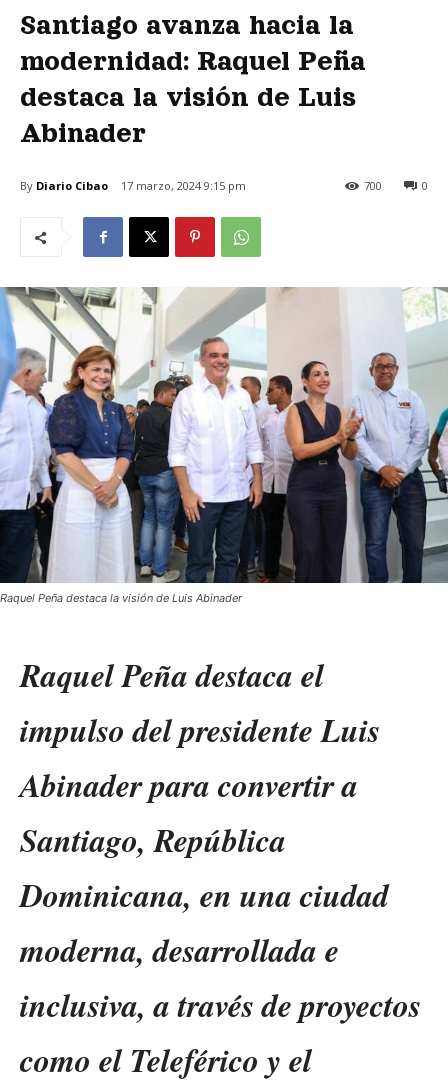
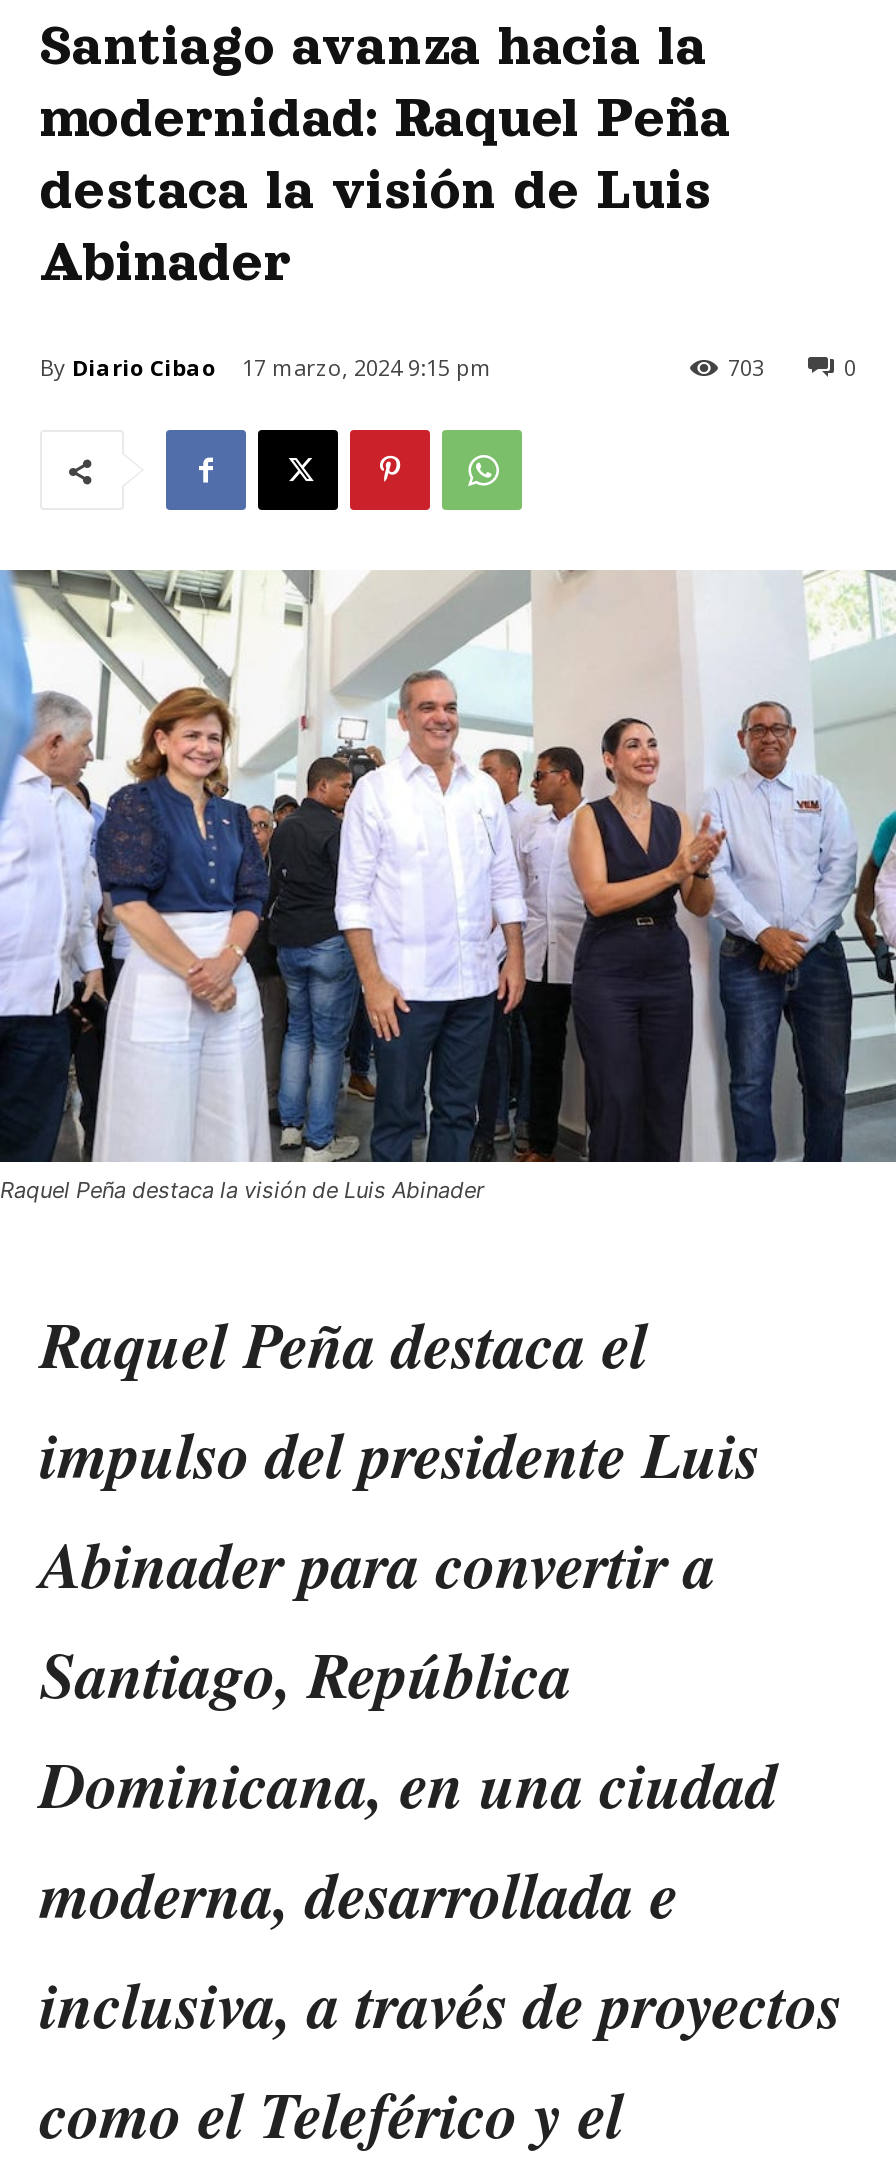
[364,178,382,193] 700 -> [728,353,764,383] 703

